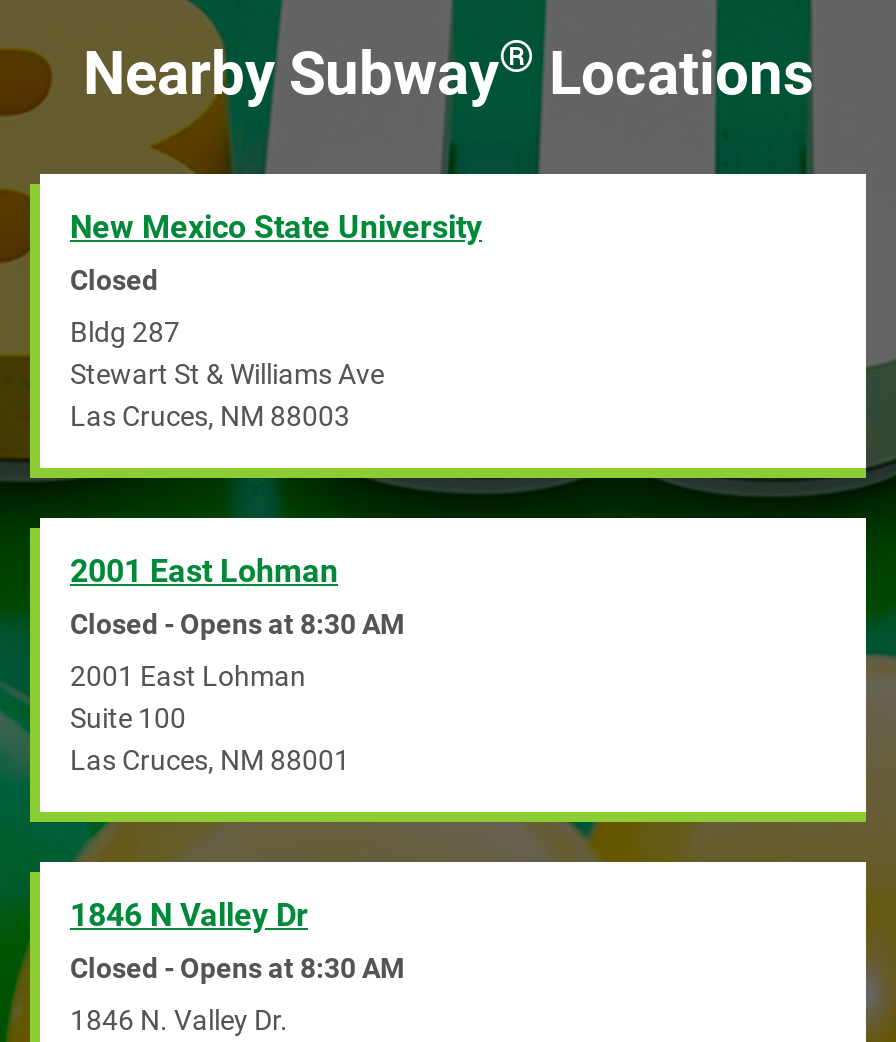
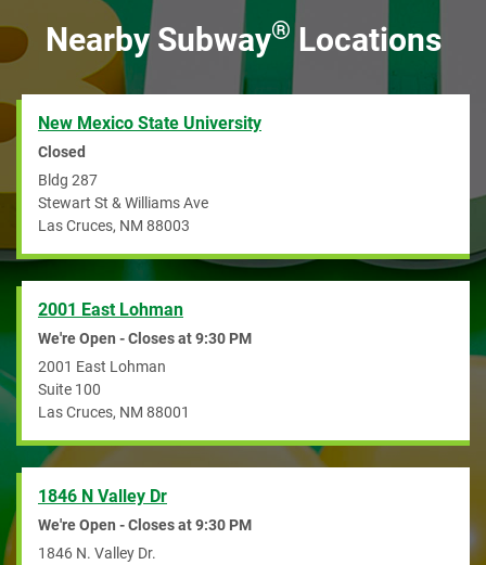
[70,609,404,641] Closed - Opens at 8:30 AM -> [38,330,252,347] We're Open - Closes at 9:30 PM
[70,953,404,985] Closed - Opens at 8:30 AM -> [38,517,252,534] We're Open - Closes at 9:30 PM

